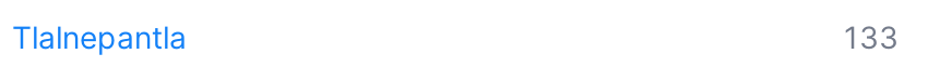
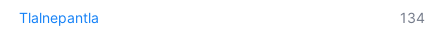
[844,18,899,54] 133 -> [400,9,425,26] 134

